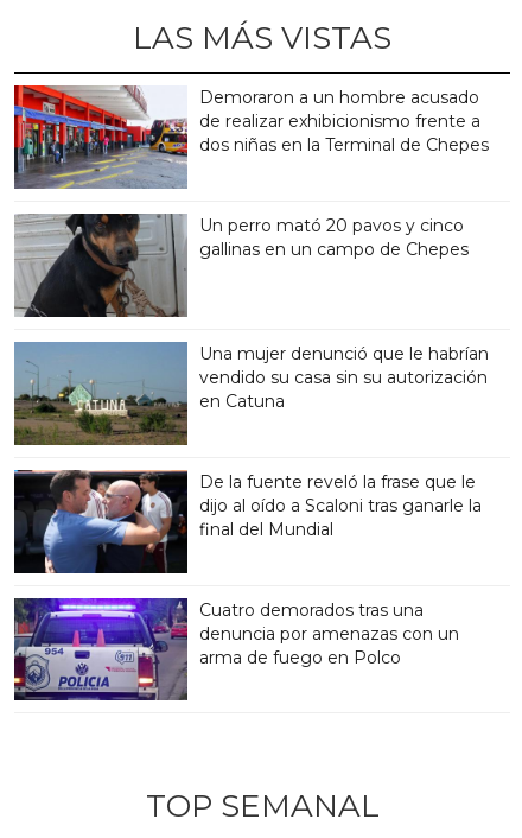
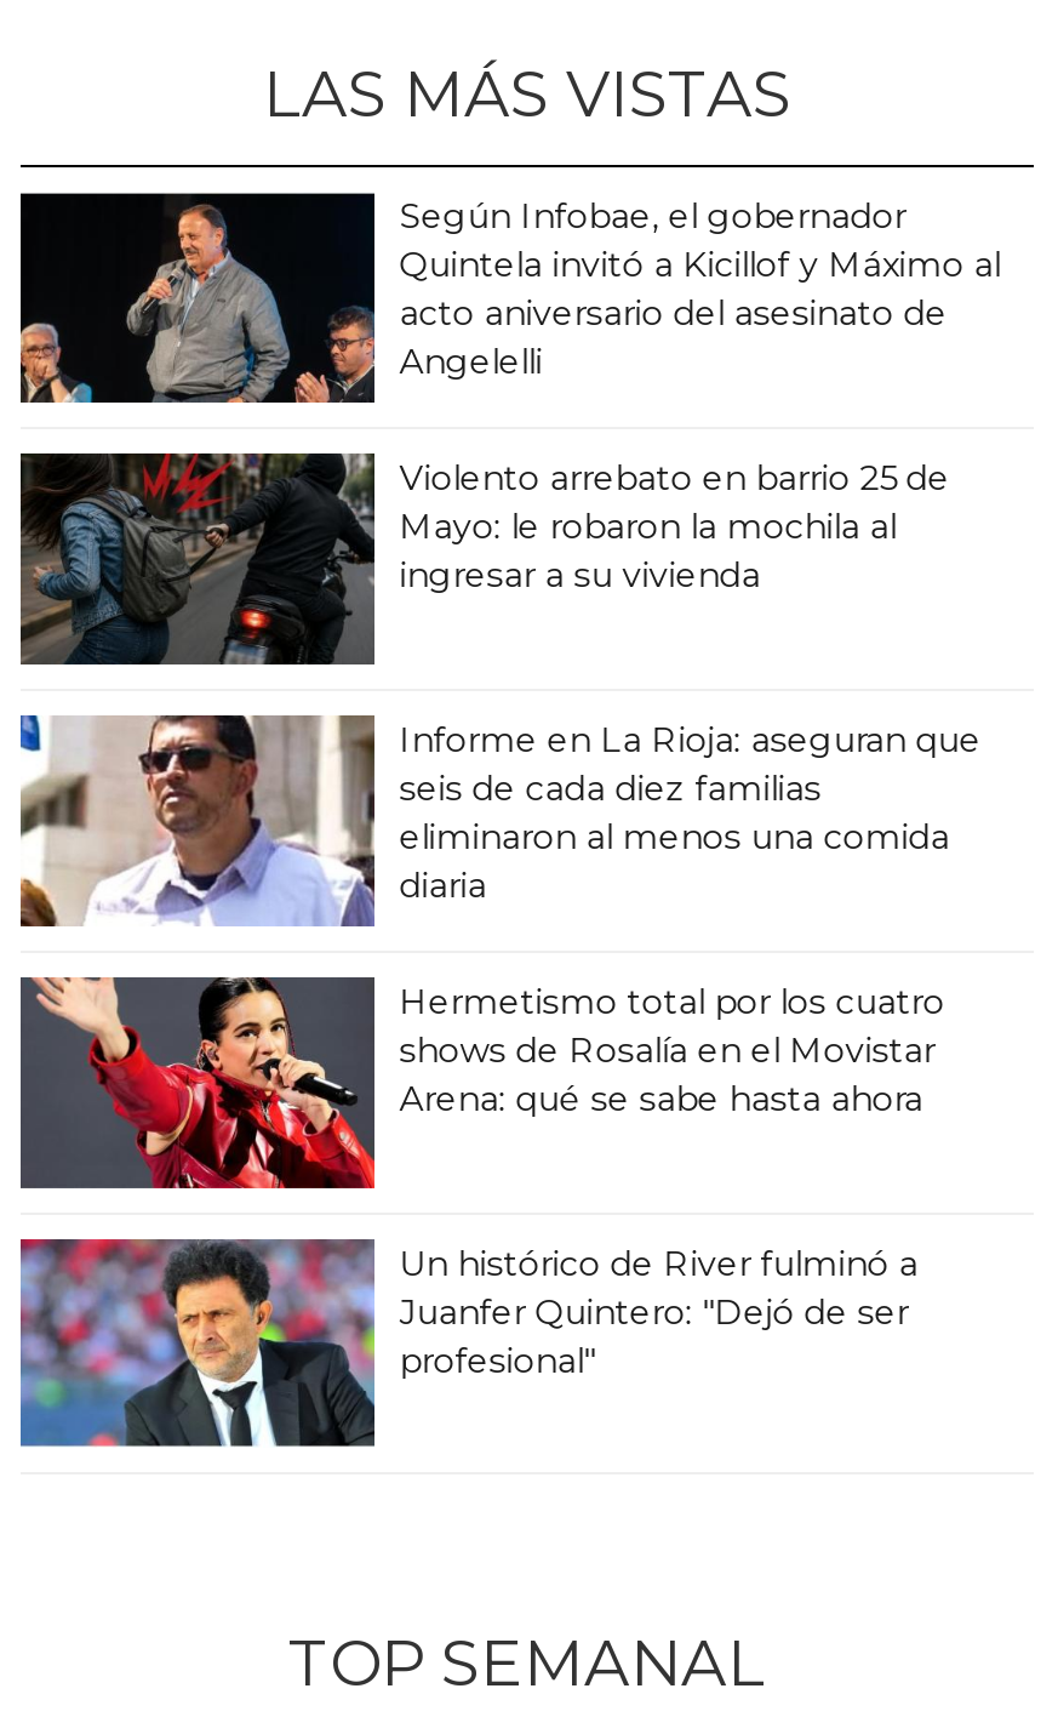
[13,84,489,190] [image] | Demoraron a un hombre acusado | de realizar exhibicionismo frente a | dos niñas en la Terminal de Chepes -> [18,192,1001,405] [image] | Según Infobae, el gobernador | Quintela invitó a Kicillof y Máximo al | acto aniversario del asesinato de | Angelelli
[15,214,469,318] [image] | Un perro mató 20 pavos y cinco | gallinas en un campo de Chepes -> [21,454,950,667] [image] | Violento arrebato en barrio 25 de | Mayo: le robaron la mochila al | ingresar a su vivienda
[13,341,489,446] [image] | Una mujer denunció que le habrían | vendido su casa sin su autorización | en Catuna -> [21,713,981,926] [image] | Informe en La Rioja: aseguran que | seis de cada diez familias | eliminaron al menos una comida | diaria
[14,469,482,574] [image] | De la fuente reveló la frase que le | dijo al oído a Scaloni tras ganarle la | final del Mundial -> [21,975,945,1191] [image] | Hermetismo total por los cuatro | shows de Rosalía en el Movistar | Arena: qué se sabe hasta ahora
[13,597,459,701] [image] | Cuatro demorados tras una | denuncia por amenazas con un | arma de fuego en Polco -> [18,1237,918,1448] [image] | Un histórico de River fulminó a | Juanfer Quintero: "Dejó de ser | profesional"

